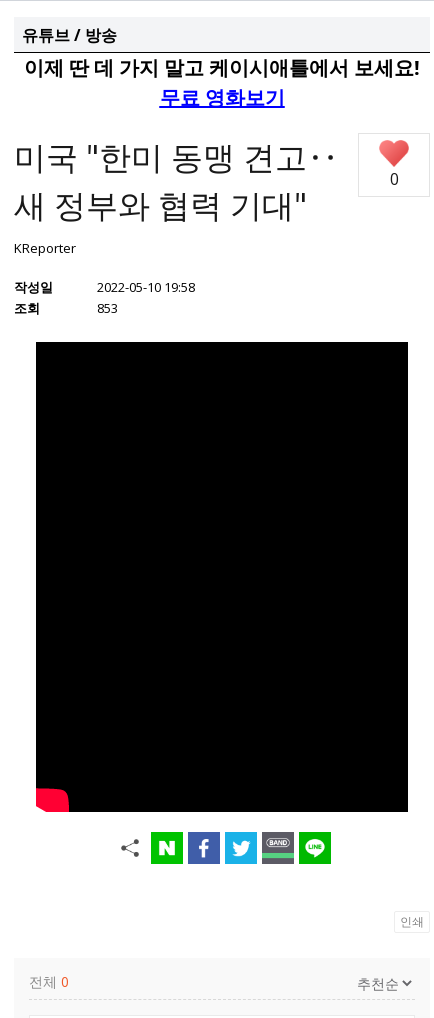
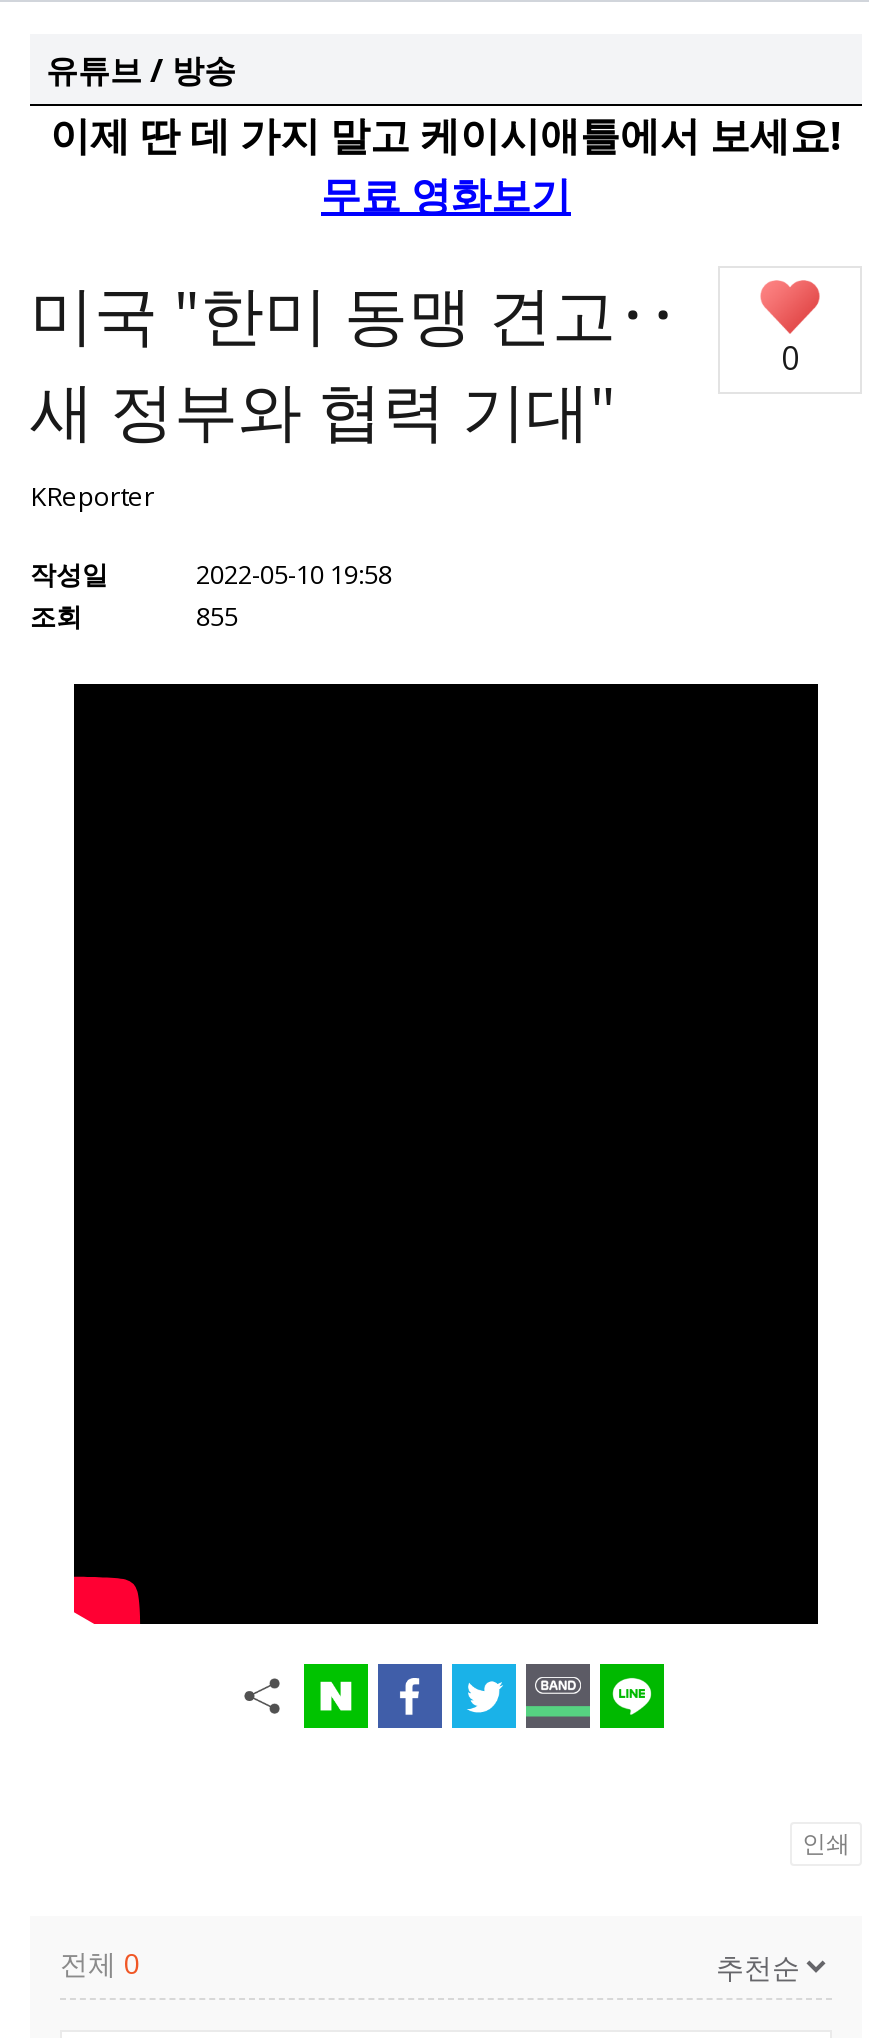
[94,299,118,317] 853 -> [190,599,238,635] 855

